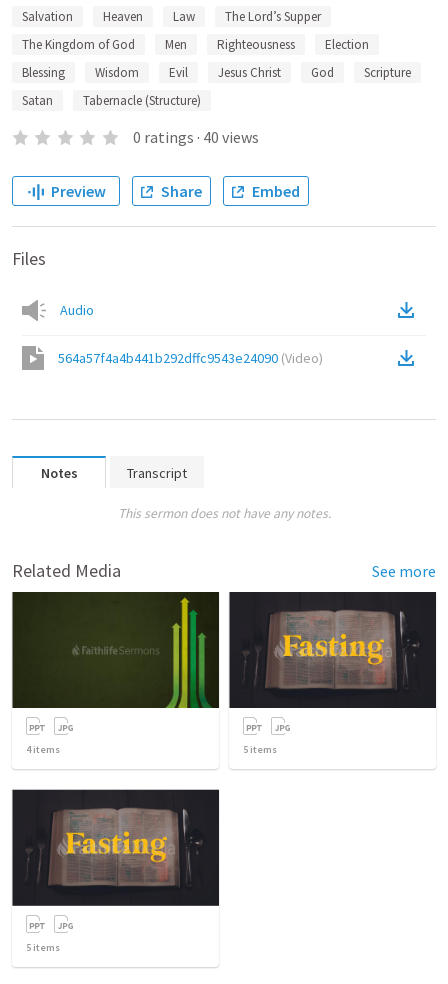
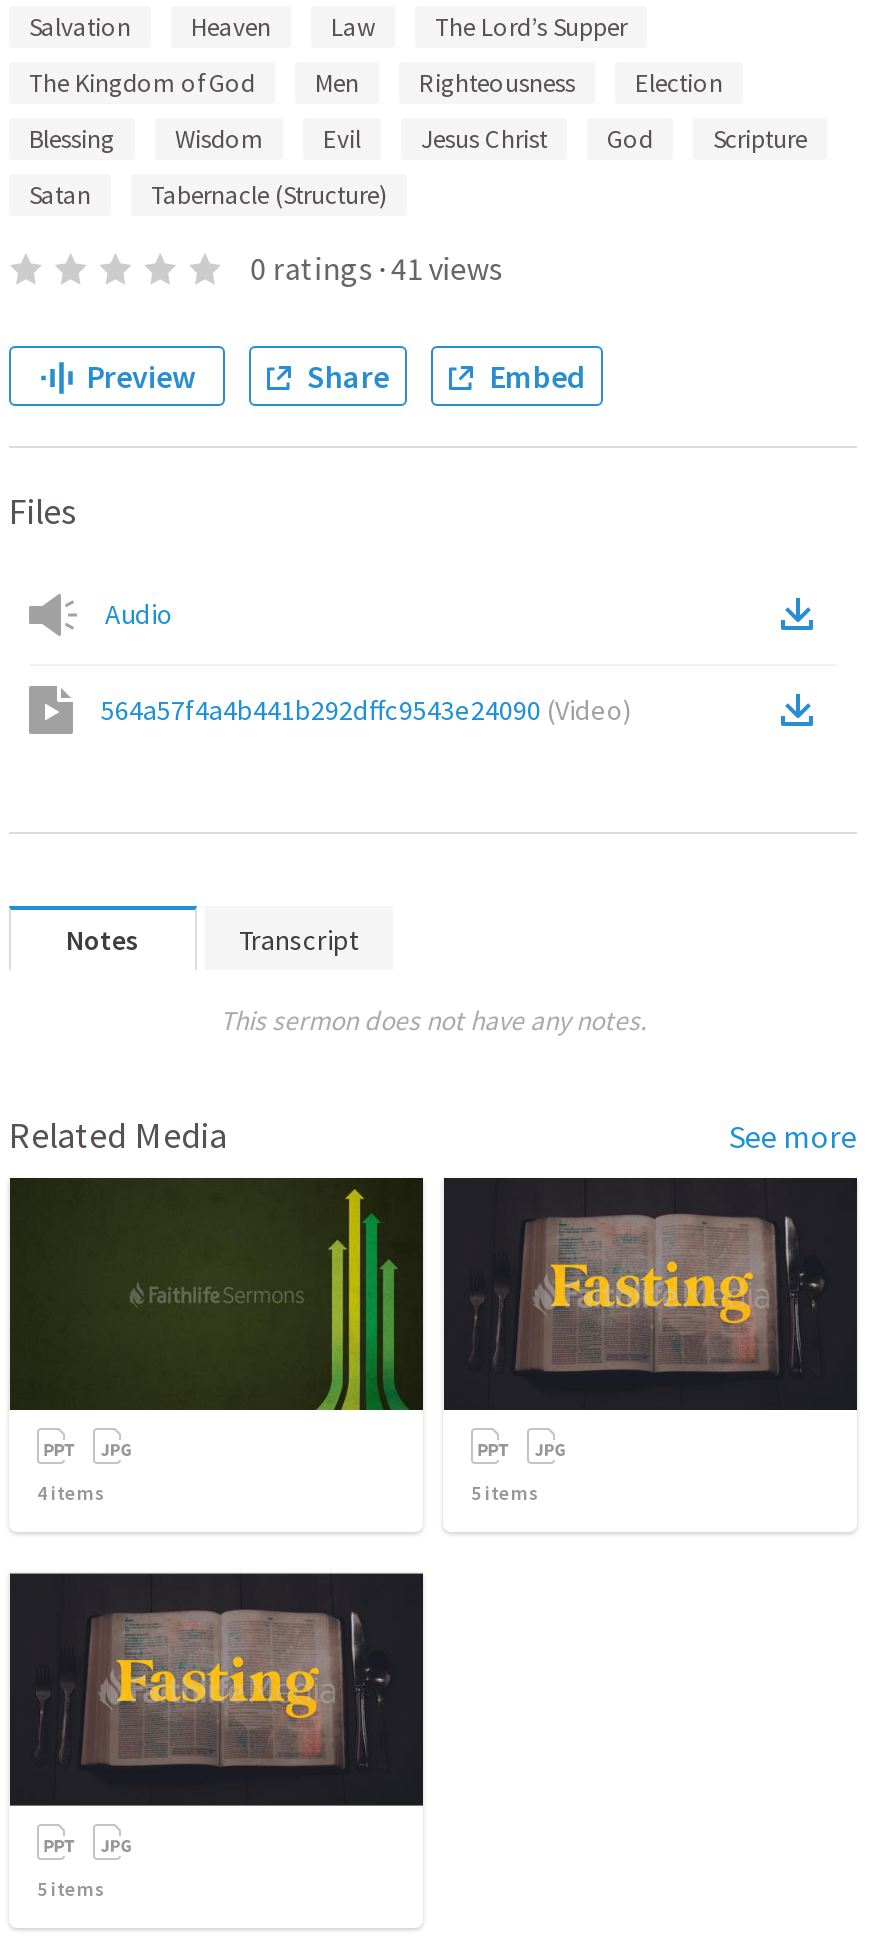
[133,127,259,147] 0 ratings · 40 views -> [250,248,502,288] 0 ratings · 41 views

